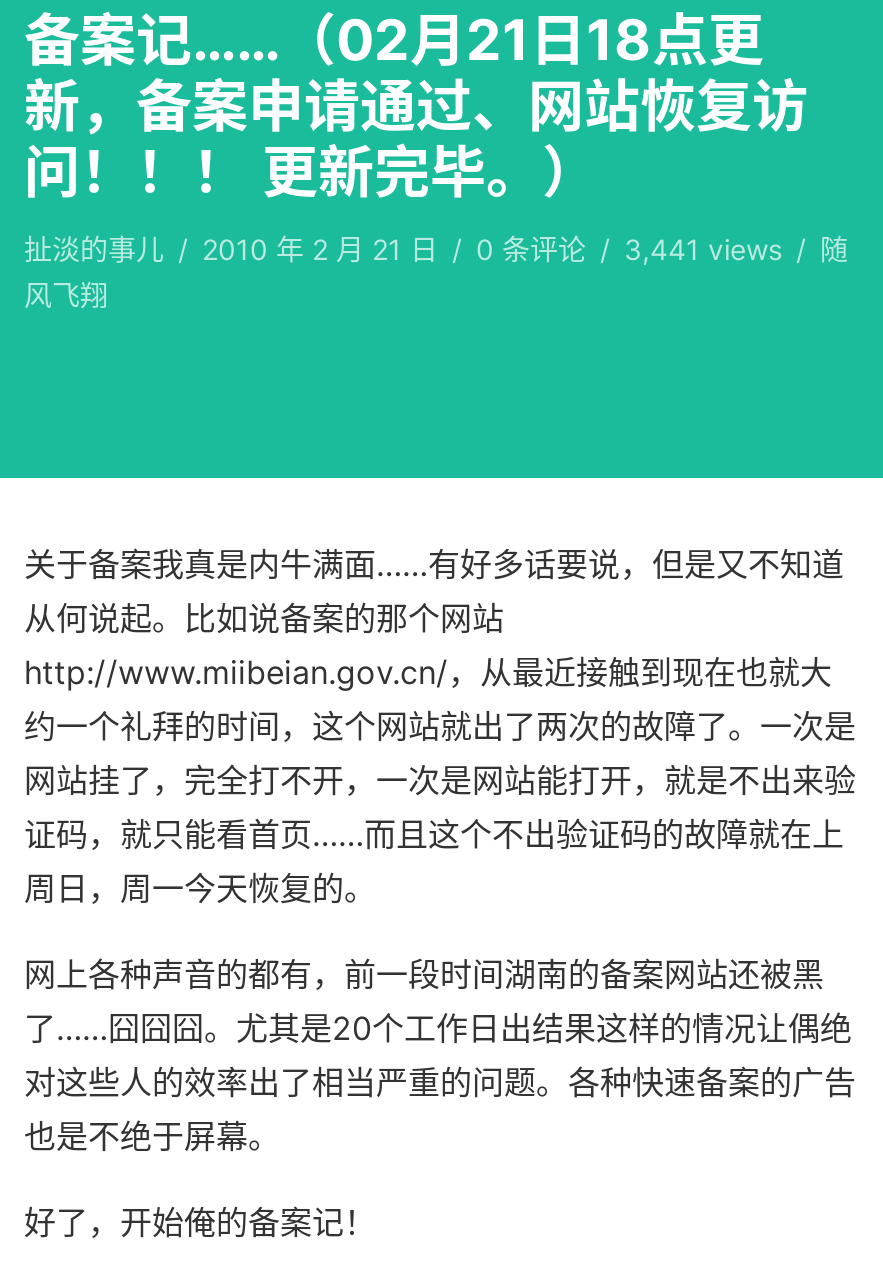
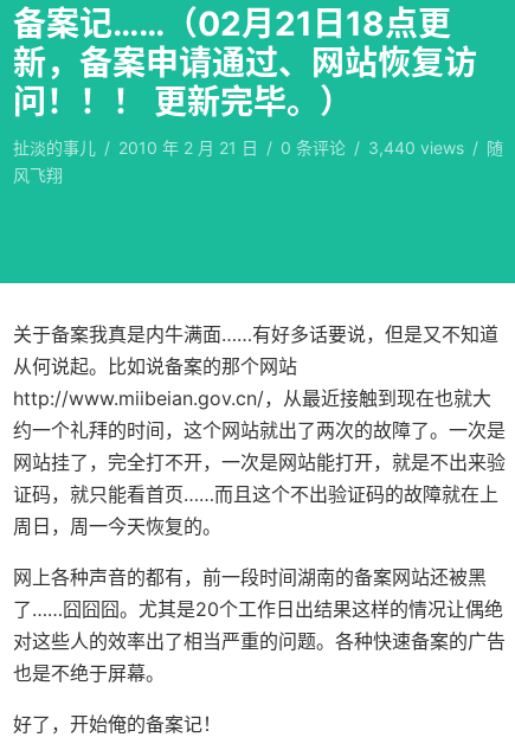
[24,232,848,266] 扯淡的事儿 / 2010 年 2 月 21 日 / 0条评论 / 3,441 views / 随 -> [13,137,503,158] 扯淡的事儿 / 2010 年 2 月 21 日 / 0条评论 / 3,440 views / 随

